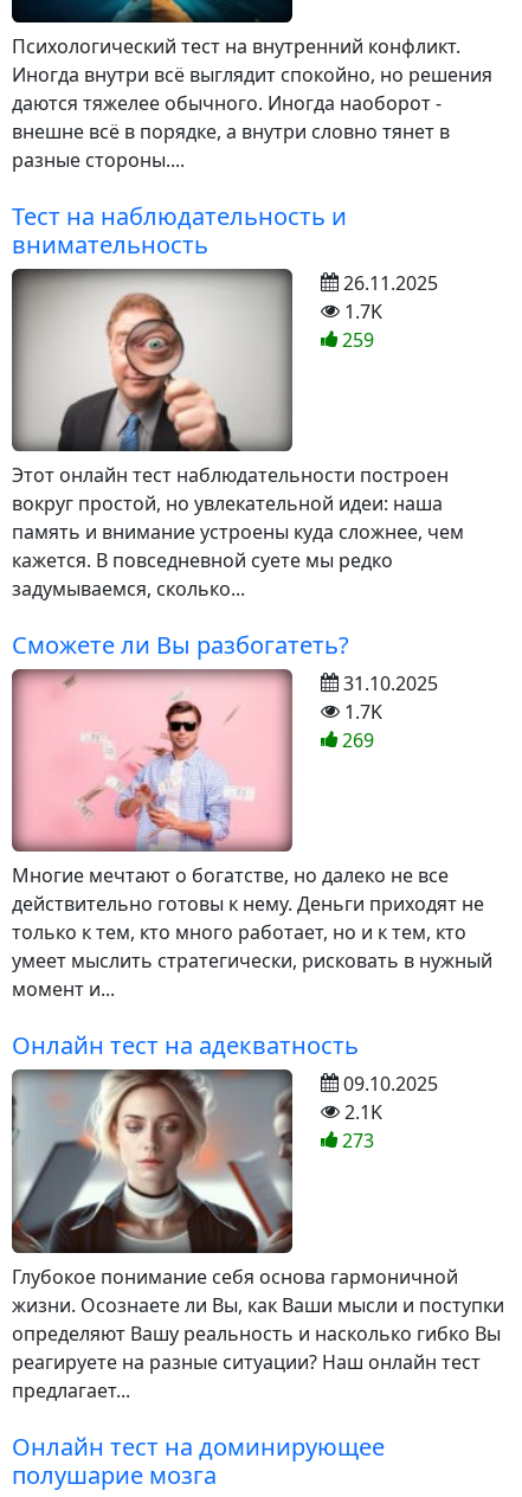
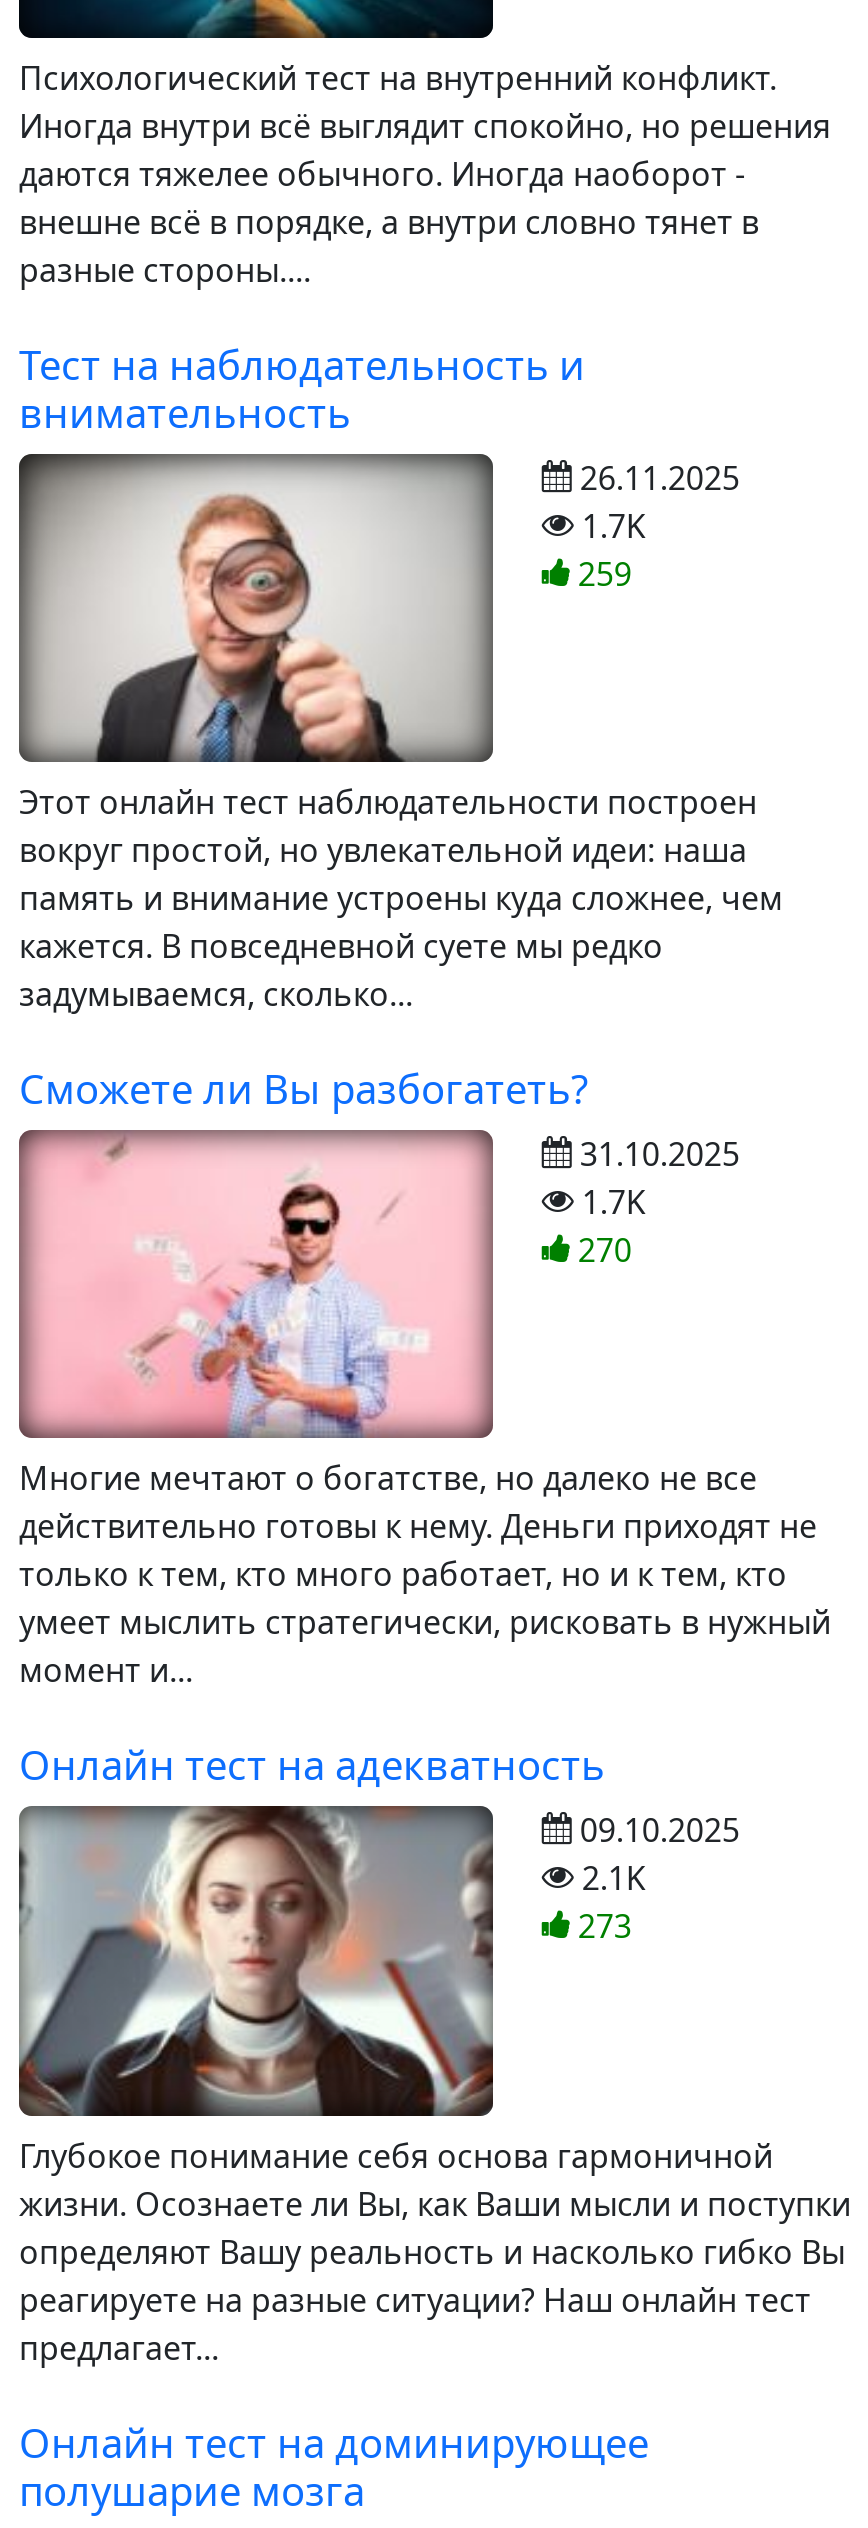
[338,727,374,753] 269 -> [570,1228,632,1272] 270

